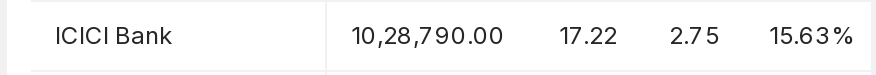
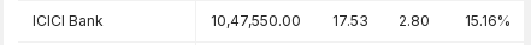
[351,20,505,50] 10,28,790.00 -> [211,12,301,30] 10,47,550.00
[559,20,617,50] 17.22 -> [332,12,368,30] 17.53
[669,20,719,50] 2.75 -> [399,12,430,30] 2.80
[769,20,853,50] 15.63% -> [465,12,511,30] 15.16%

